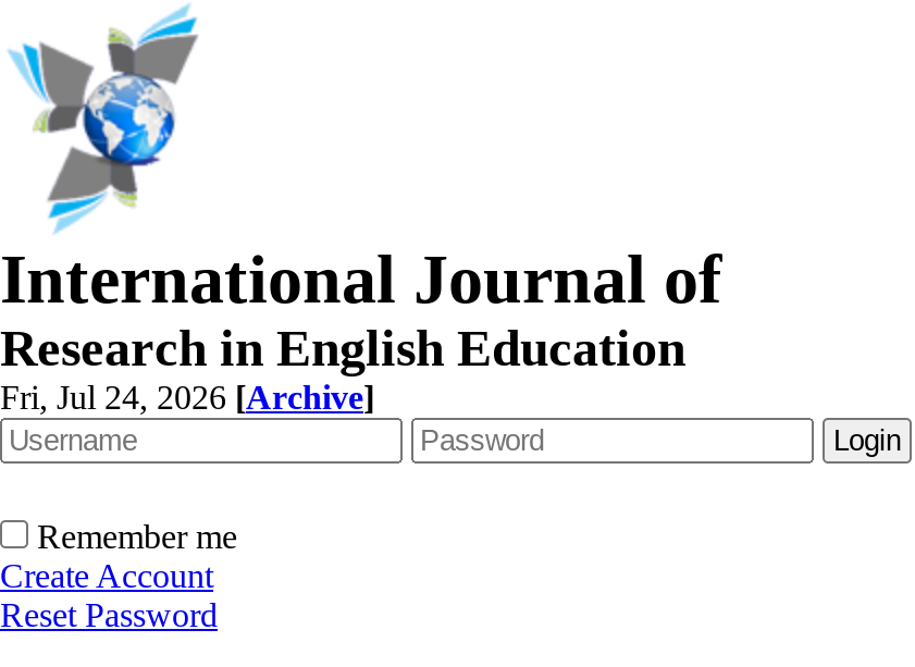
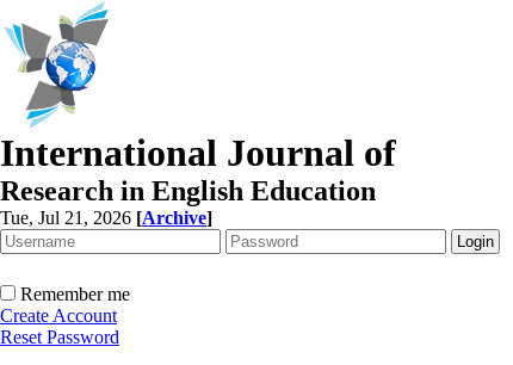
[0,379,374,416] Fri, Jul 24, 2026 [Archive] -> [0,208,212,228] Tue, Jul 21, 2026 [Archive]

